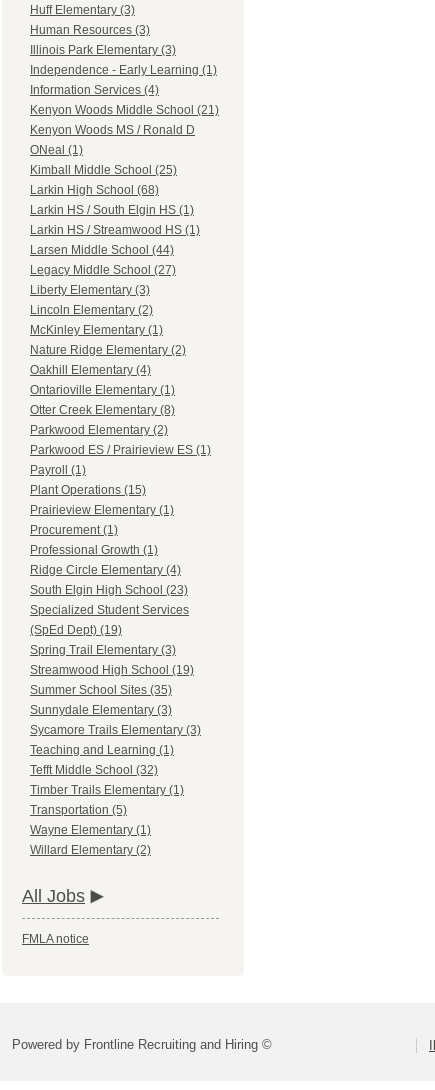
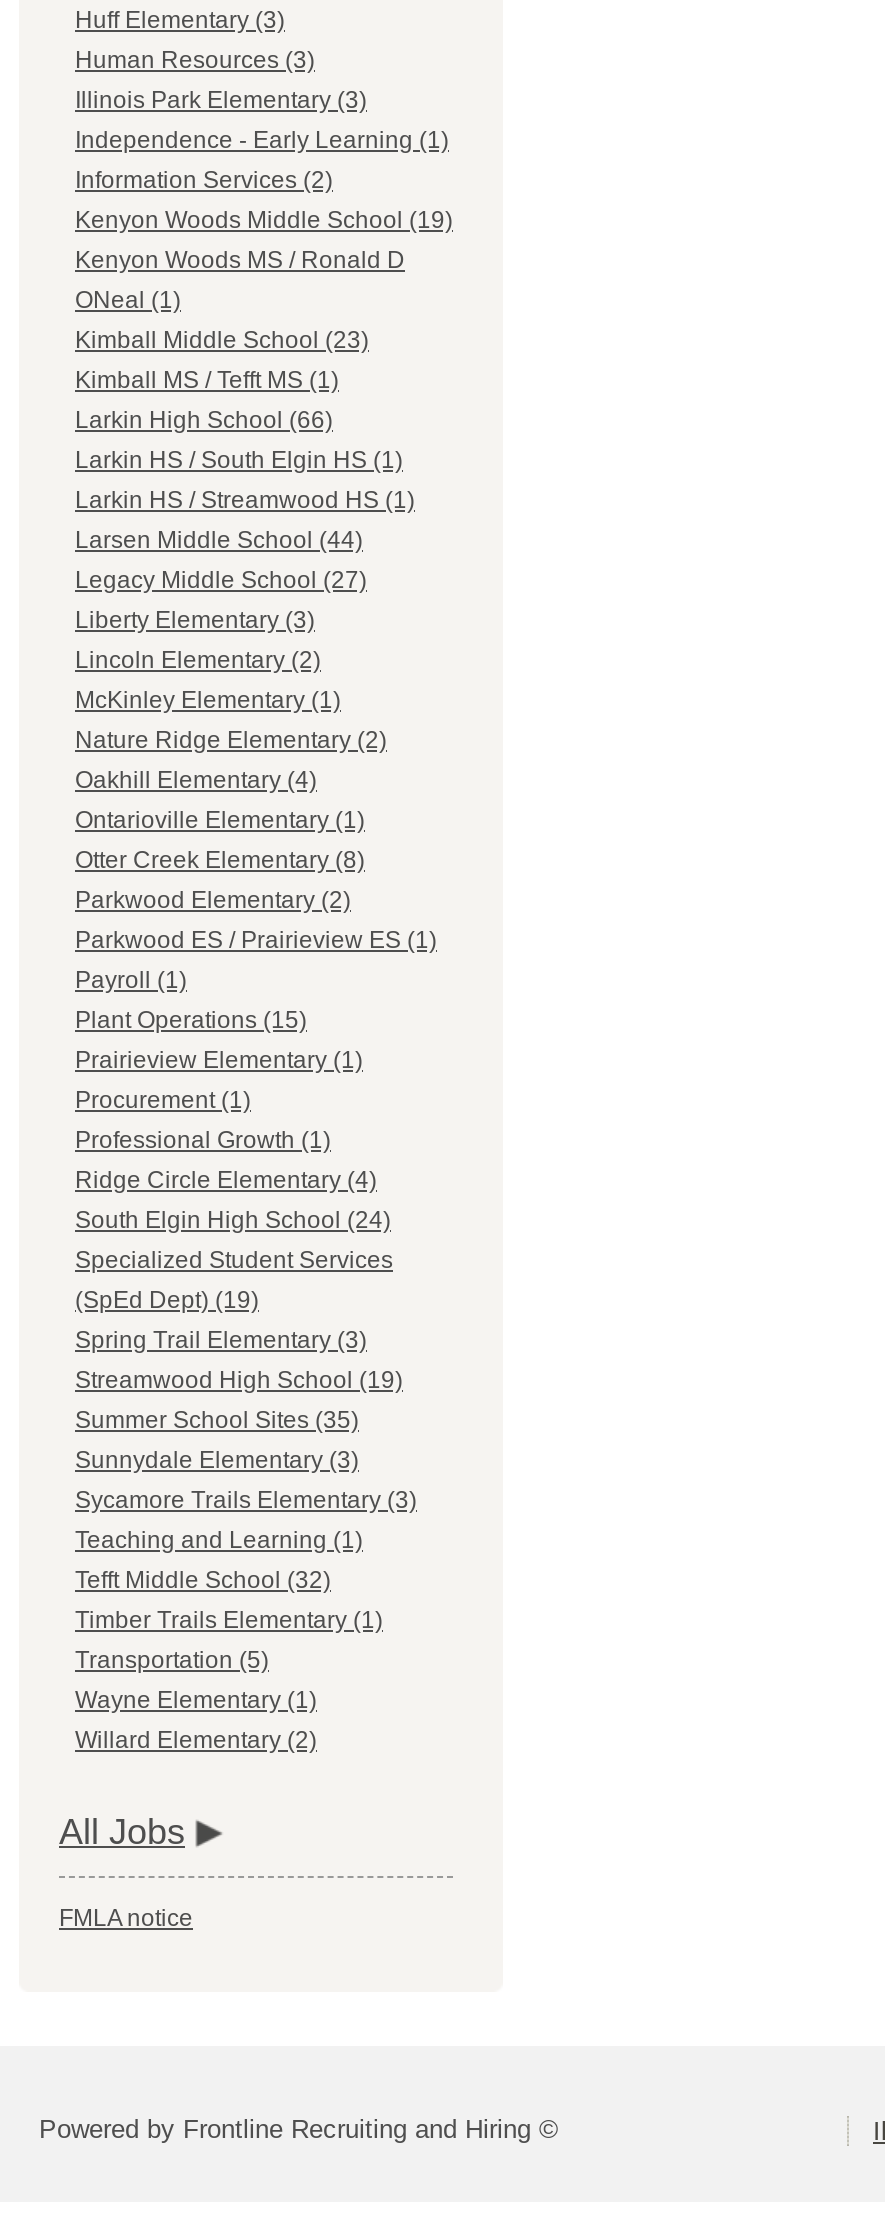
[30,83,159,97] Information Services (4) -> [75,167,333,195] Information Services (2)
[30,103,219,117] Kenyon Woods Middle School (21) -> [75,207,453,235] Kenyon Woods Middle School (19)
[30,163,177,197] Kimball Middle School (25) | Larkin High School (68) -> [75,327,369,435] Kimball Middle School (23) | Kimball MS / Tefft MS (1) | Larkin High School (66)
[30,583,188,597] South Elgin High School (23) -> [75,1207,391,1235] South Elgin High School (24)

